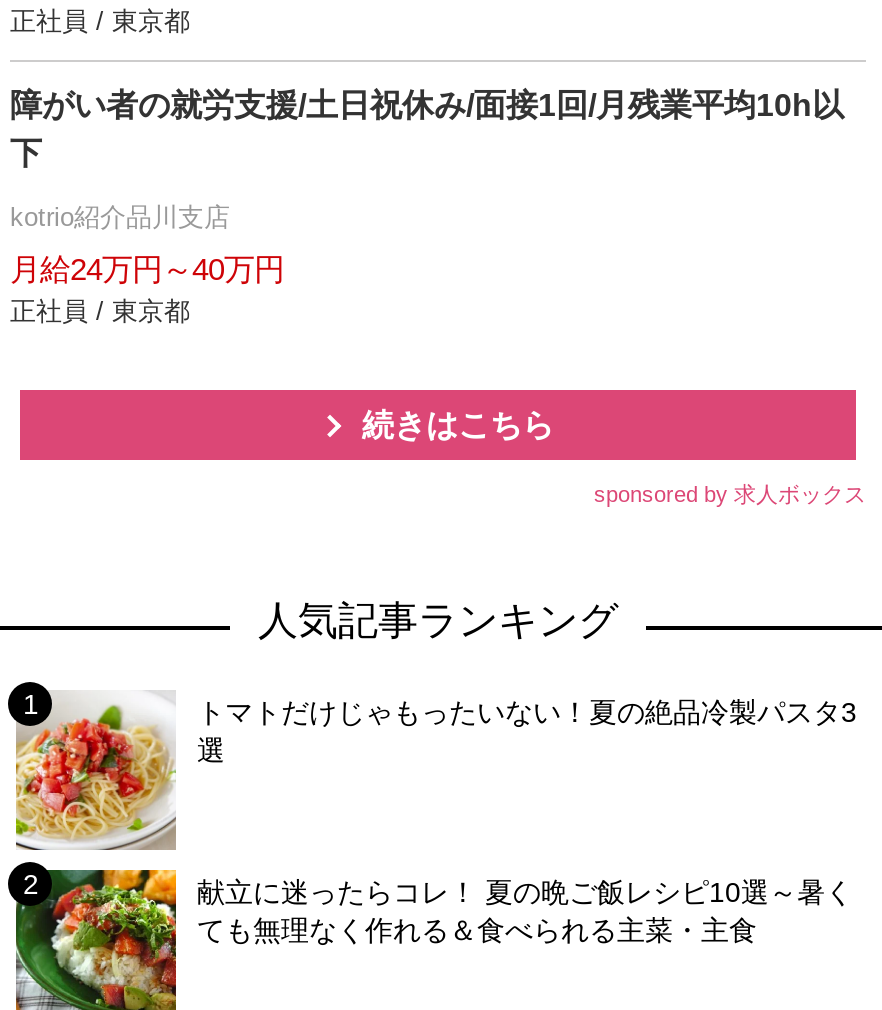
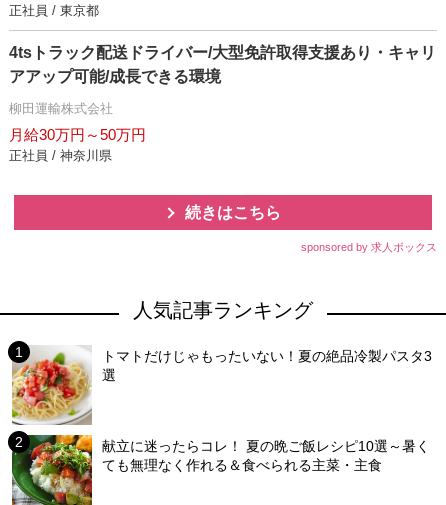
[10,87,844,169] 障がい者の就労支援/土日祝休み/面接1回/月残業平均10h以 | 下 -> [9,43,436,84] 4tsトラック配送ドライバー/大型免許取得支援あり・キャリ | アアップ可能/成長できる環境
[10,201,230,231] kotrio紹介品川支店 -> [9,100,113,115] 柳田運輸株式会社
[10,251,284,325] 月給24万円～40万円 | 正社員 / 東京都 -> [9,125,146,162] 月給30万円～50万円 | 正社員 / 神奈川県

